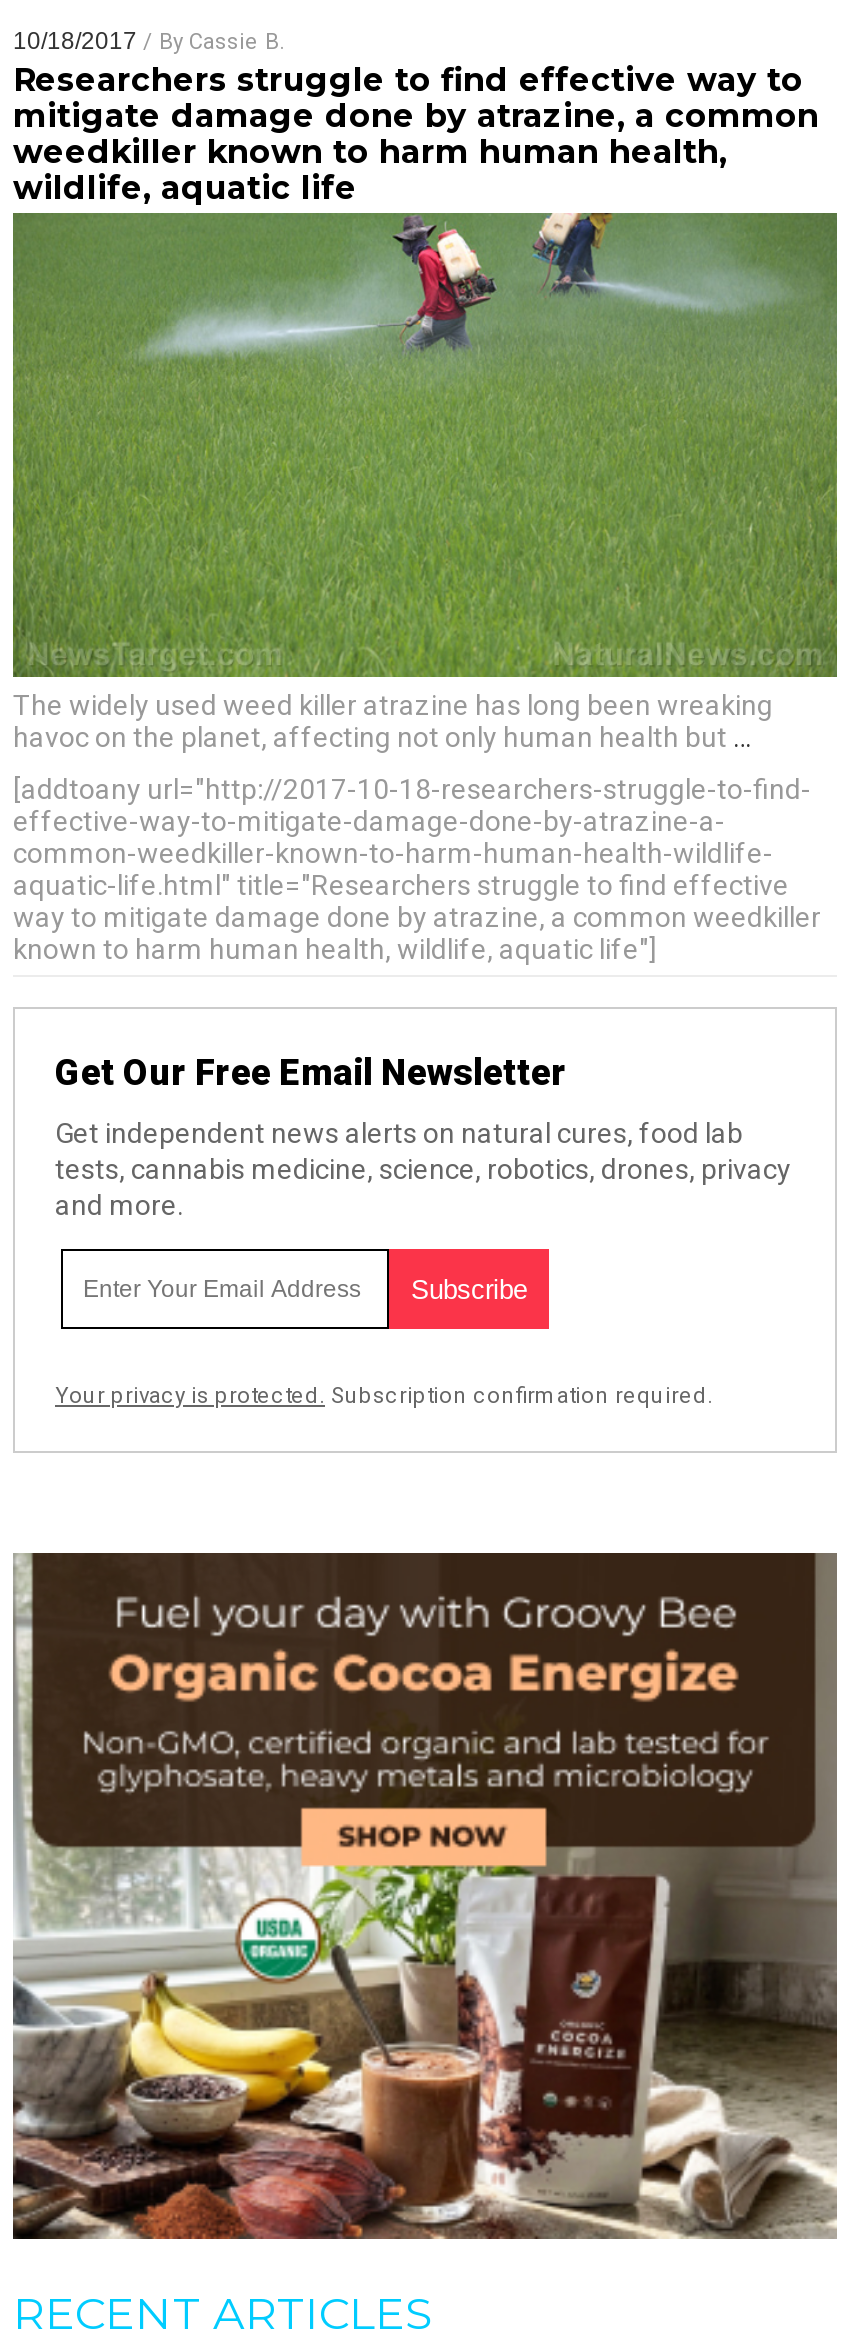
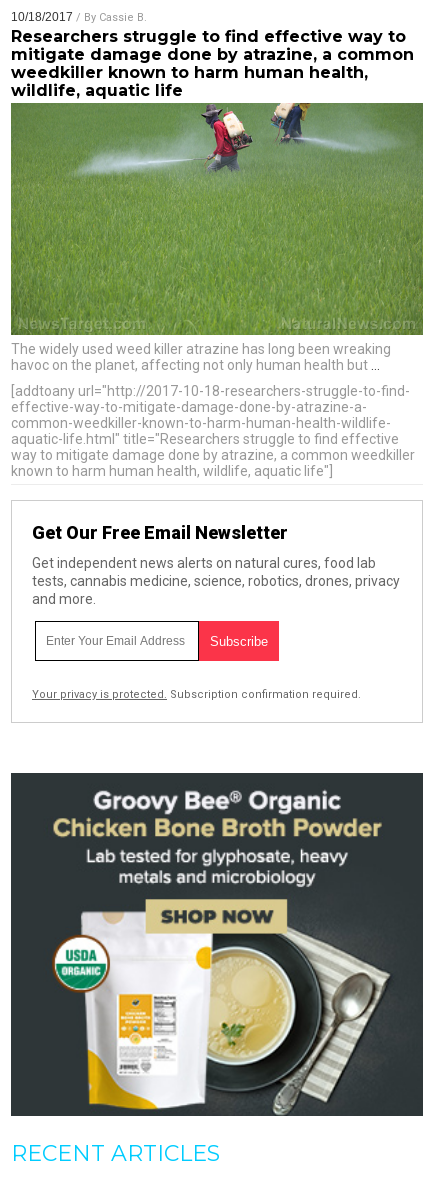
[11,1553,839,2241] [image] -> [10,773,424,1117] [image]

